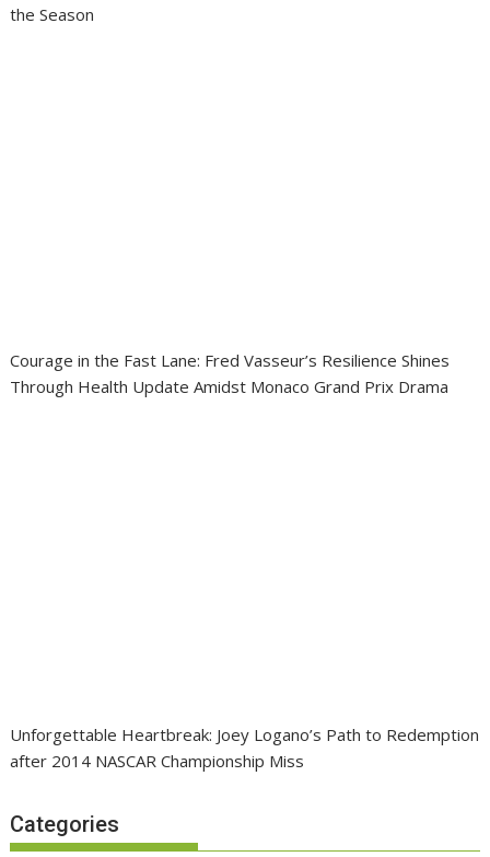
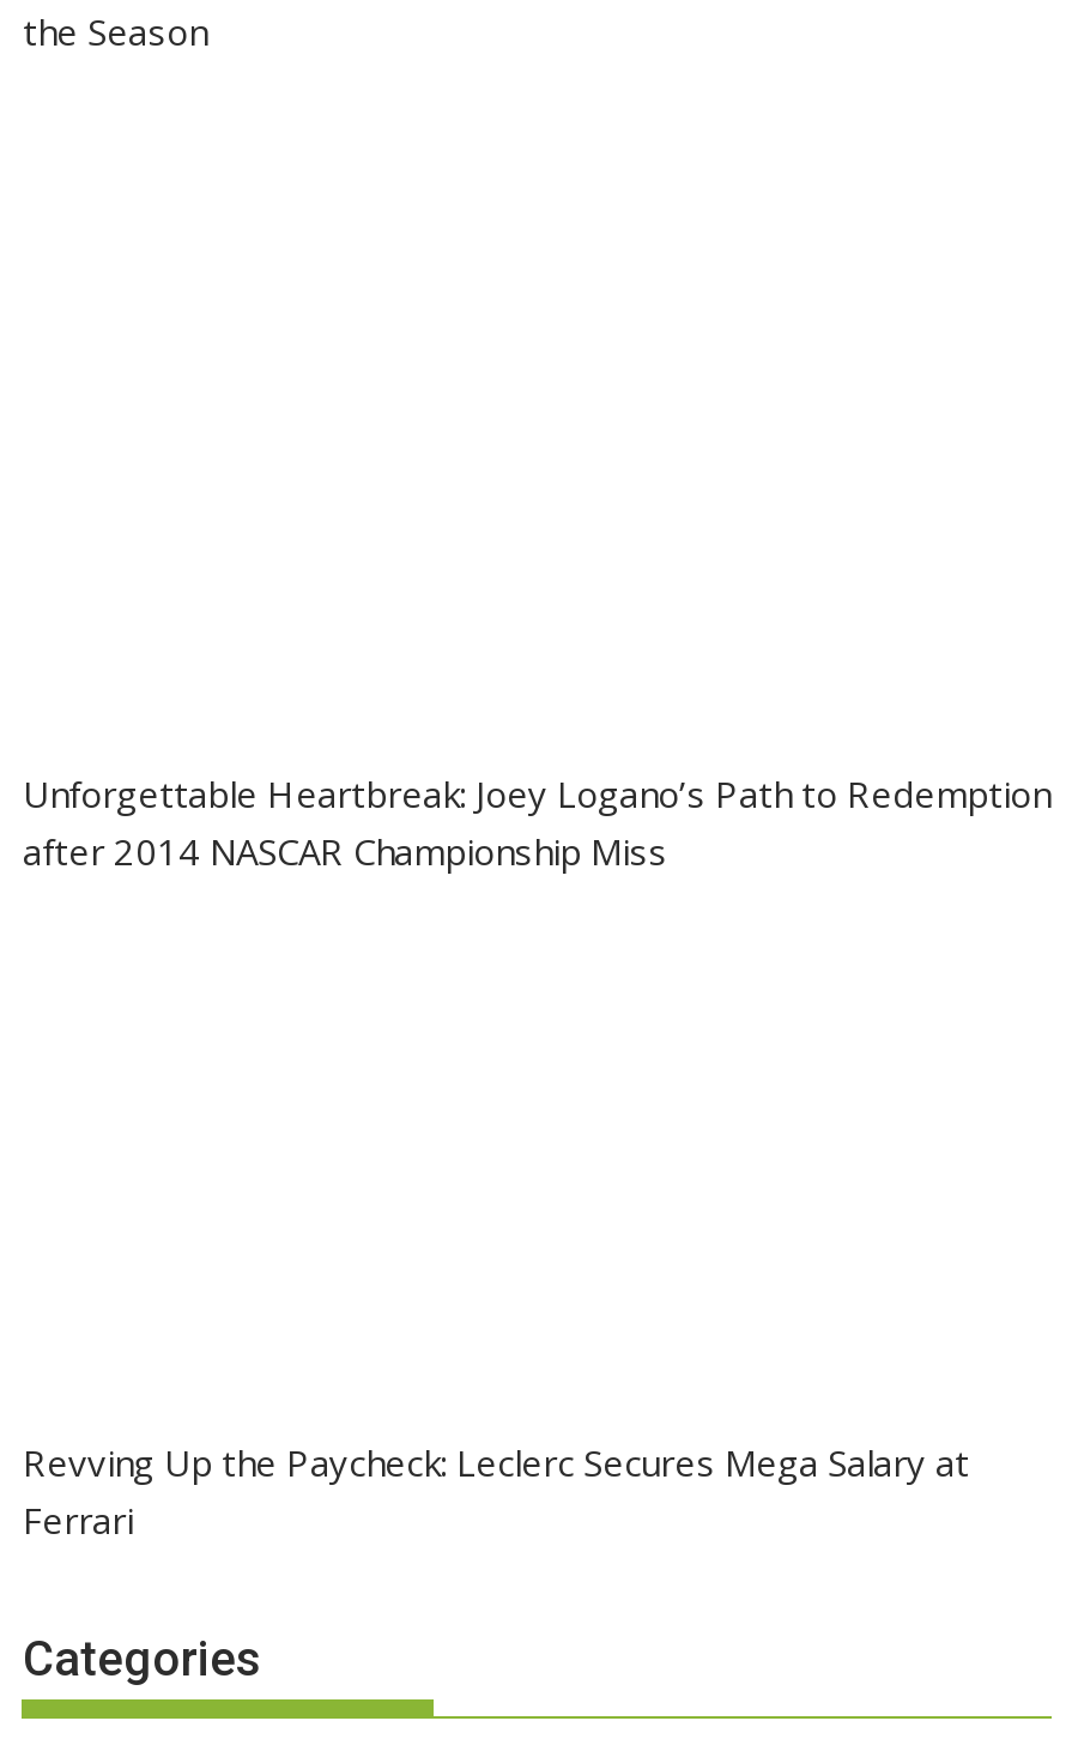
[10,349,450,397] Courage in the Fast Lane: Fred Vasseur’s Resilience Shines | Through Health Update Amidst Monaco Grand Prix Drama -> none
moved [10,723,480,771] -> [23,769,1050,874]: Unforgettable Heartbreak: Joey Logano’s Path to Redemption | after 2014 NASCAR Championship Miss
none -> [23,1438,969,1543] Revving Up the Paycheck: Leclerc Secures Mega Salary at | Ferrari

